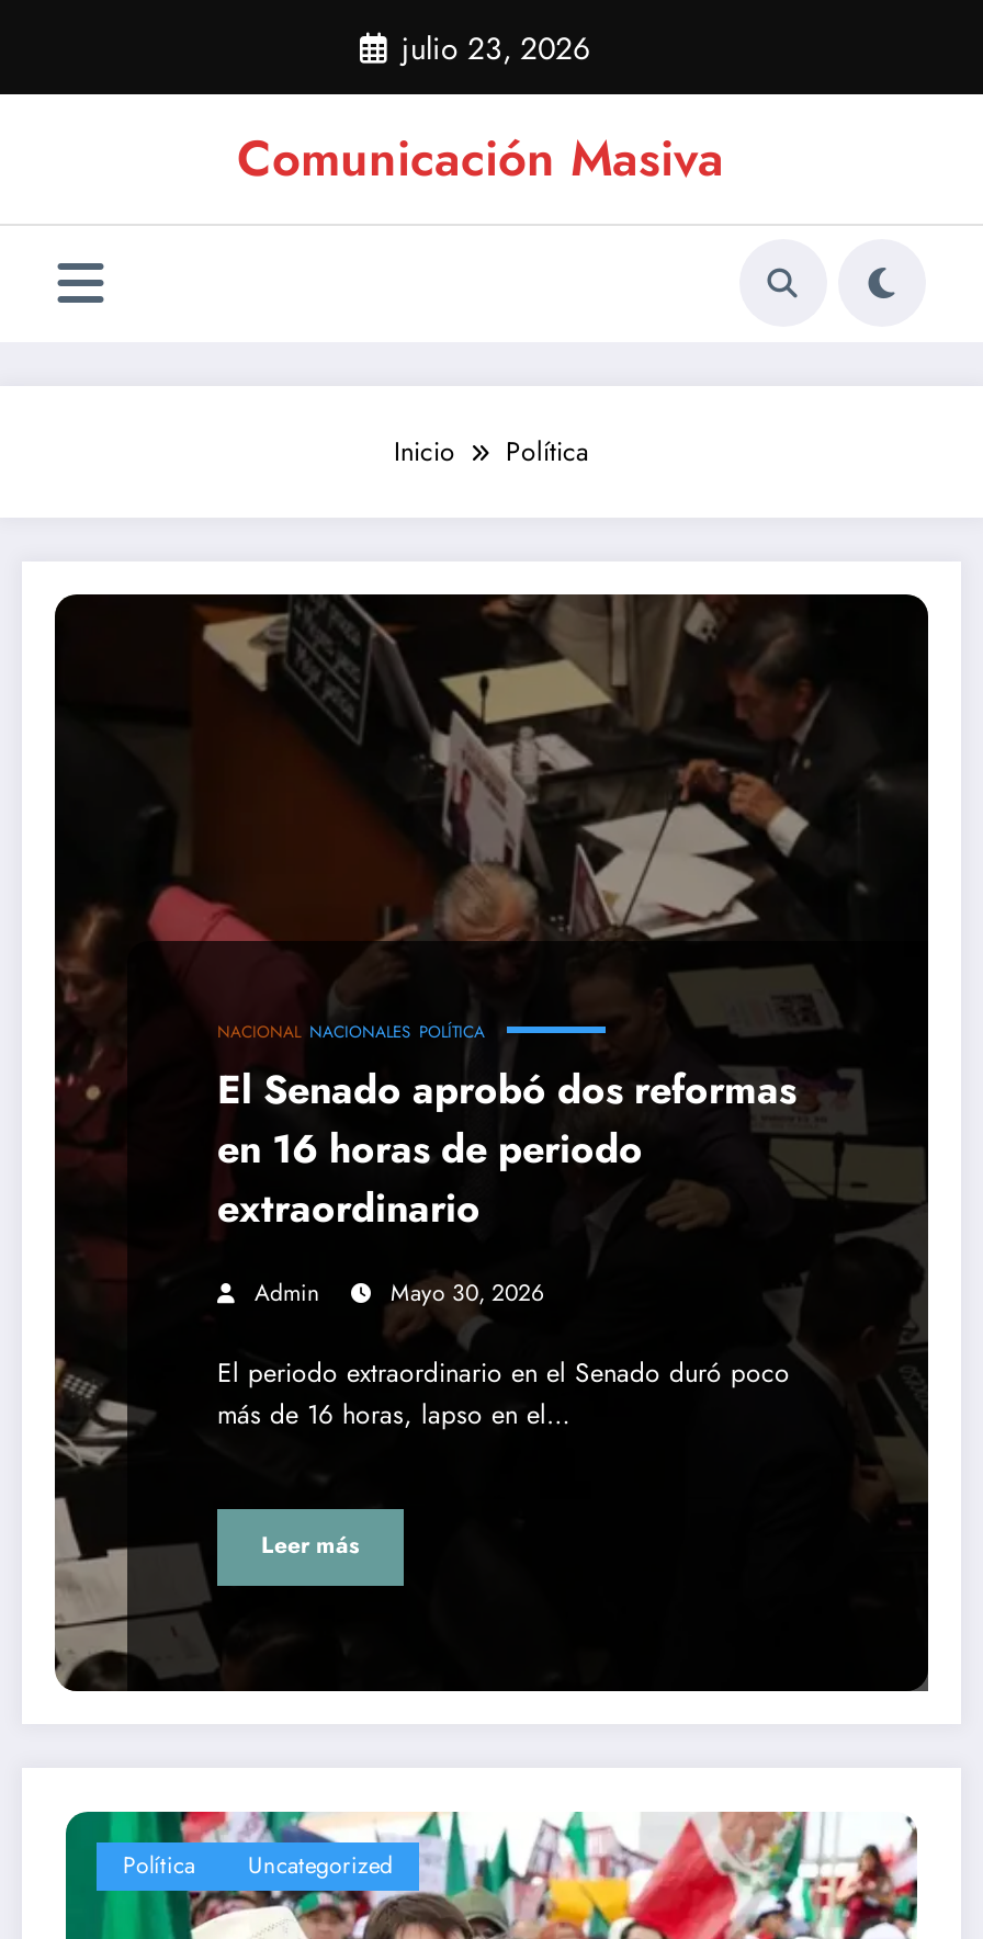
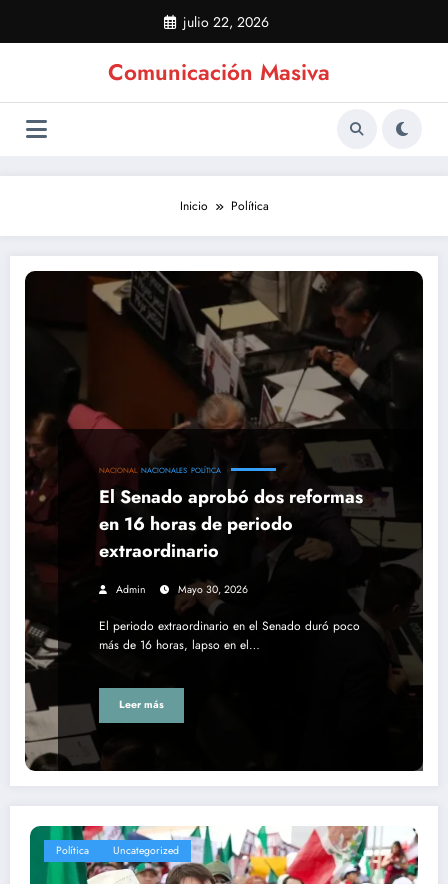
[402,26,590,70] julio 23, 2026 -> [183,12,269,32] julio 22, 2026

